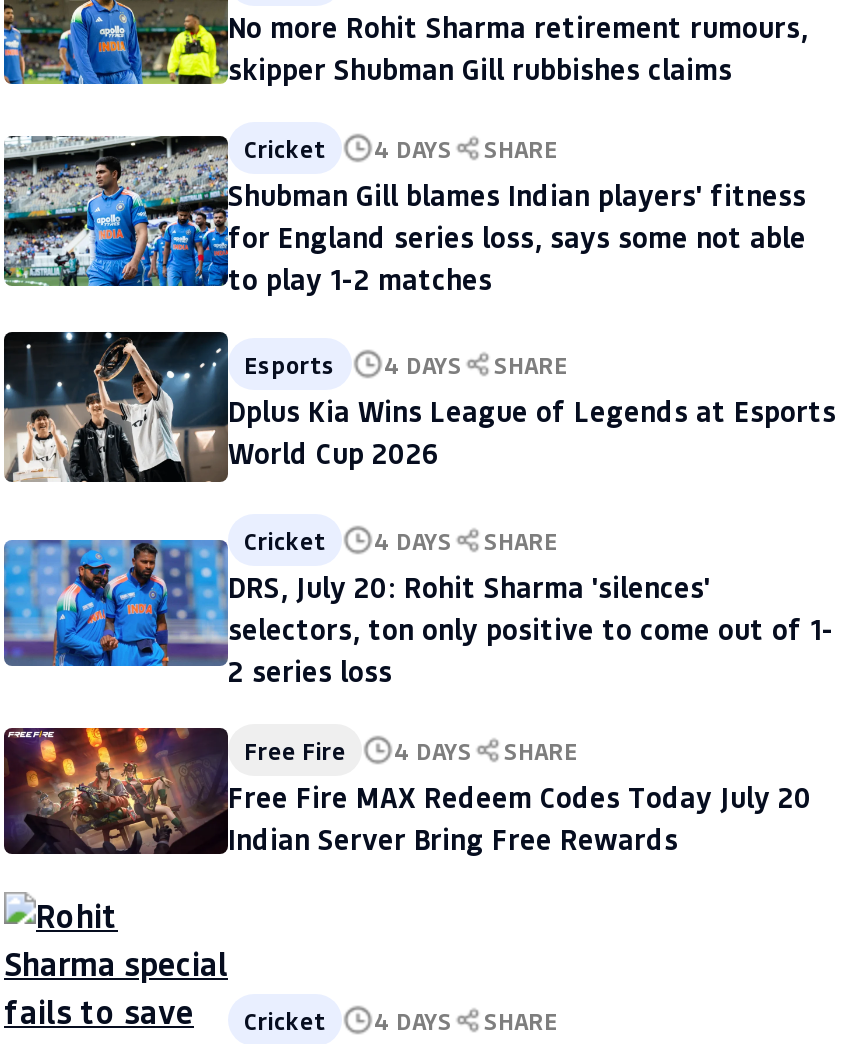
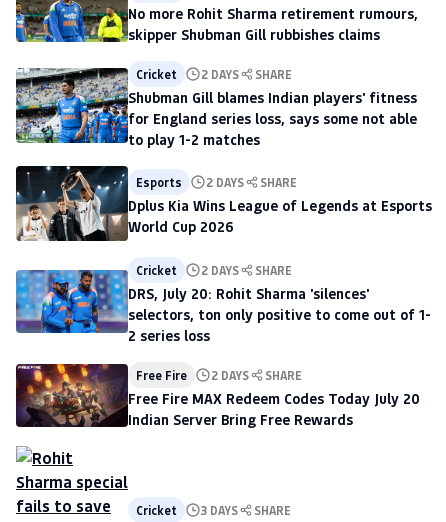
[244,132,558,164] Cricket 4 DAYS SHARE -> [136,66,292,82] Cricket 2 DAYS SHARE
[244,349,568,381] Esports 4 DAYS SHARE -> [136,174,297,190] Esports 2 DAYS SHARE
[244,523,558,555] Cricket 4 DAYS SHARE -> [136,262,292,278] Cricket 2 DAYS SHARE
[244,733,578,765] Free Fire 4 DAYS SHARE -> [136,367,302,383] Free Fire 2 DAYS SHARE
[244,1004,558,1036] Cricket 4 DAYS SHARE -> [136,502,291,518] Cricket 3 DAYS SHARE

